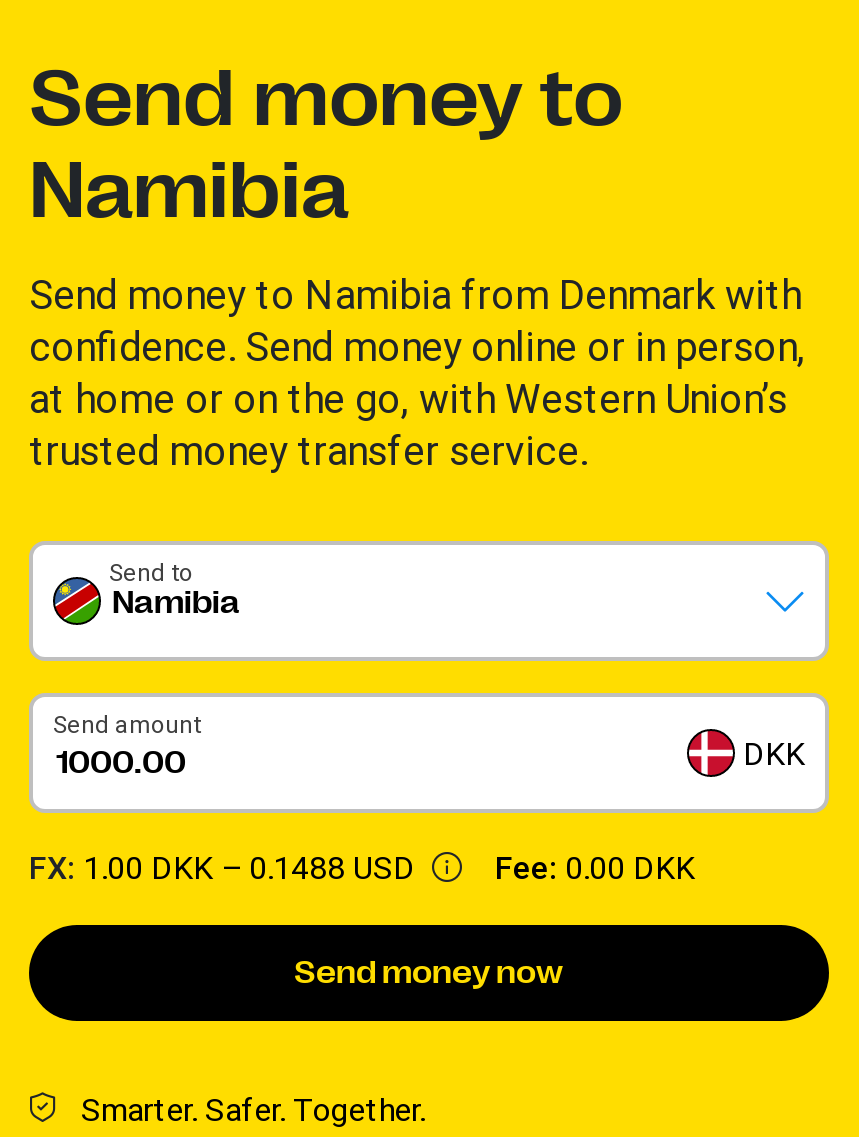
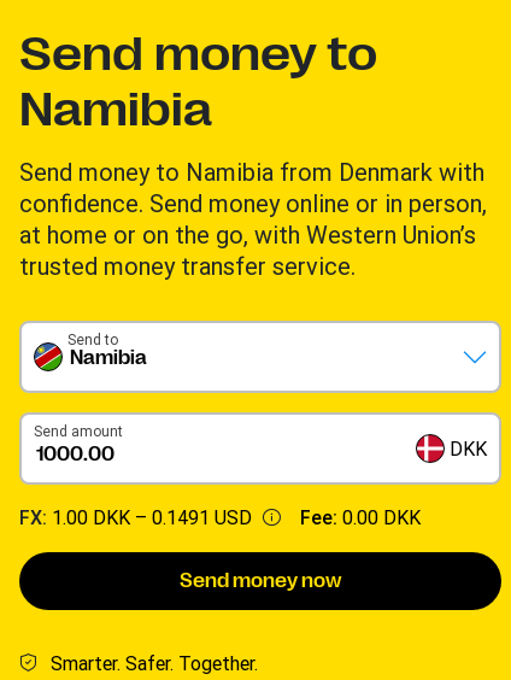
[29,847,695,887] FX: 1.00 DKK – 0.1488 USD Fee: 0.00 DKK -> [19,505,421,529] FX: 1.00 DKK – 0.1491 USD Fee: 0.00 DKK

